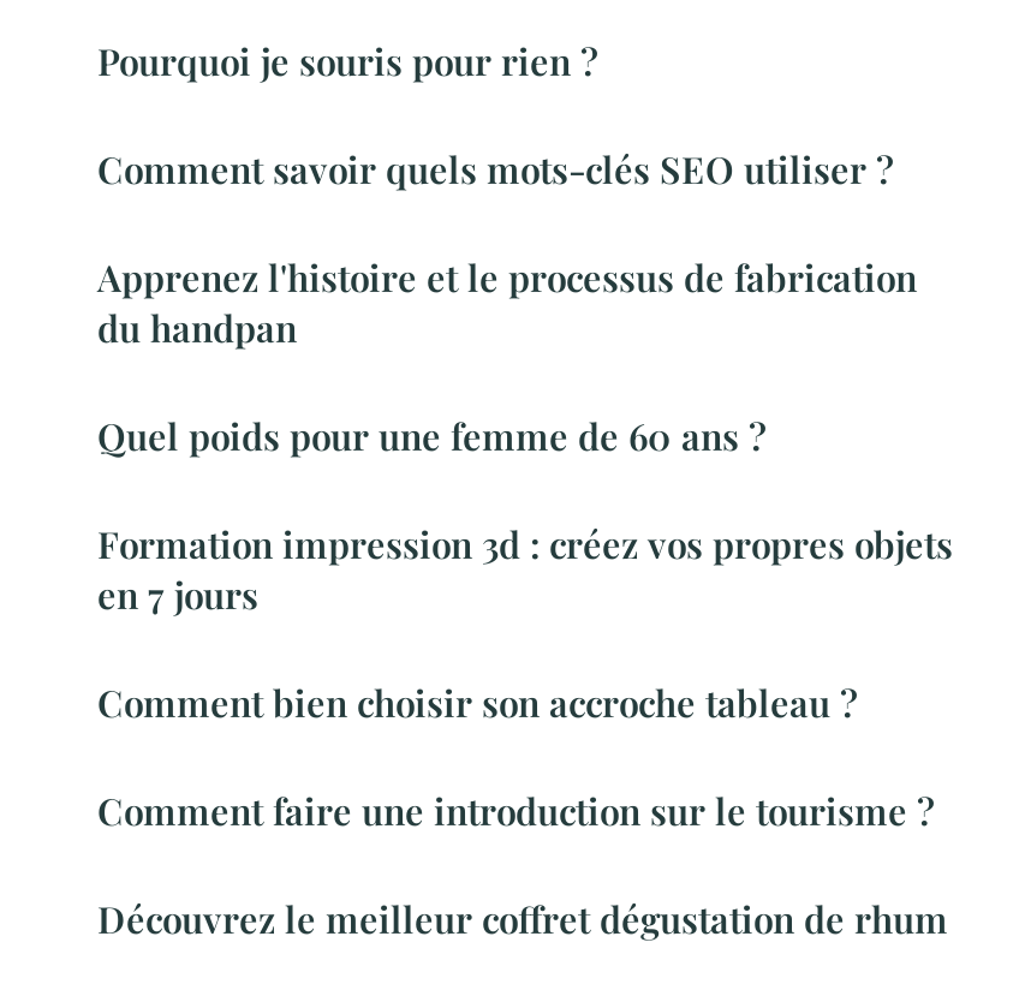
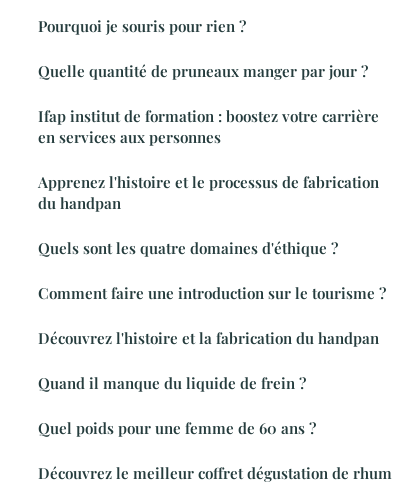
[97,145,893,193] Comment savoir quels mots-clés SEO utiliser ? -> [38,61,379,147] Quelle quantité de pruneaux manger par jour ? | Ifap institut de formation : boostez votre carrière | en services aux personnes
moved [97,412,765,460] -> [38,418,316,438]: Quel poids pour une femme de 60 ans ?
[97,520,953,727] Formation impression 3d : créez vos propres objets | en 7 jours | Comment bien choisir son accroche tableau ? -> [38,238,338,258] Quels sont les quatre domaines d'éthique ?
moved [97,787,934,835] -> [38,283,386,303]: Comment faire une introduction sur le tourisme ?
none -> [38,328,379,393] Découvrez l'histoire et la fabrication du handpan | Quand il manque du liquide de frein ?

